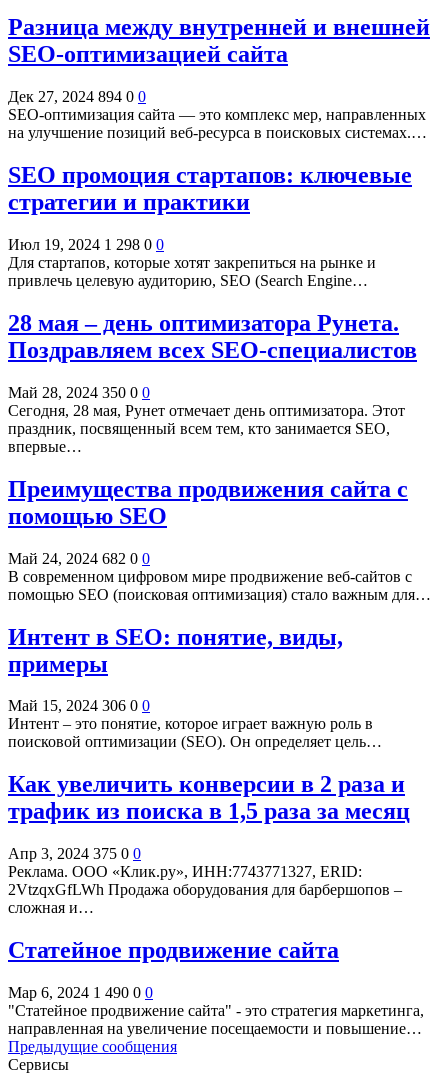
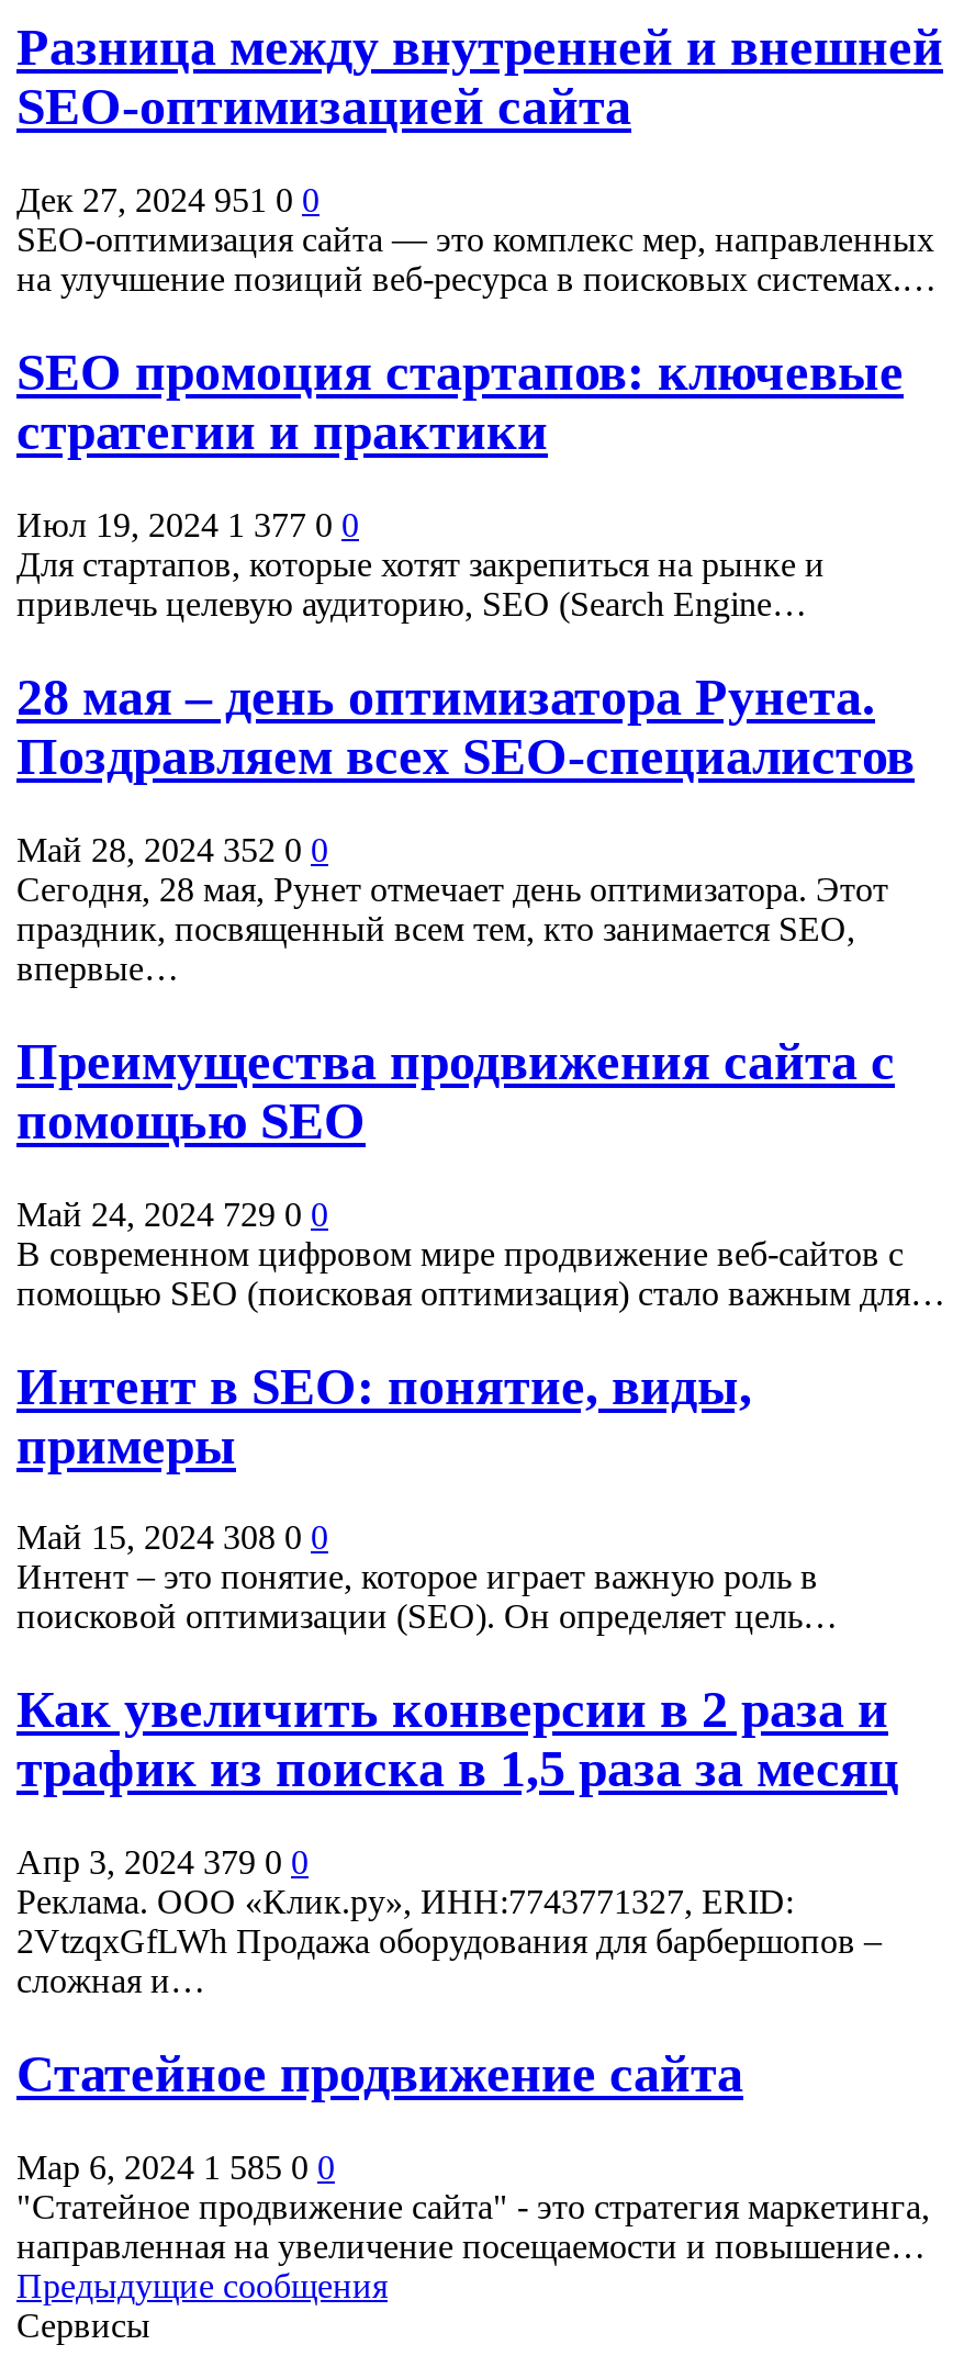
[8,88,146,105] Дек 27, 2024 894 0 0 -> [16,182,320,219] Дек 27, 2024 951 0 0
[8,236,164,253] Июл 19, 2024 1 298 0 0 -> [16,506,359,543] Июл 19, 2024 1 377 0 0
[8,384,150,401] Май 28, 2024 350 0 0 -> [16,831,328,868] Май 28, 2024 352 0 0
[8,550,150,567] Май 24, 2024 682 0 0 -> [16,1195,328,1232] Май 24, 2024 729 0 0
[8,697,150,714] Май 15, 2024 306 0 0 -> [16,1519,328,1557] Май 15, 2024 308 0 0
[8,845,141,862] Апр 3, 2024 375 0 0 -> [16,1844,309,1881] Апр 3, 2024 379 0 0
[8,984,153,1001] Мар 6, 2024 1 490 0 0 -> [16,2149,335,2186] Мар 6, 2024 1 585 0 0

